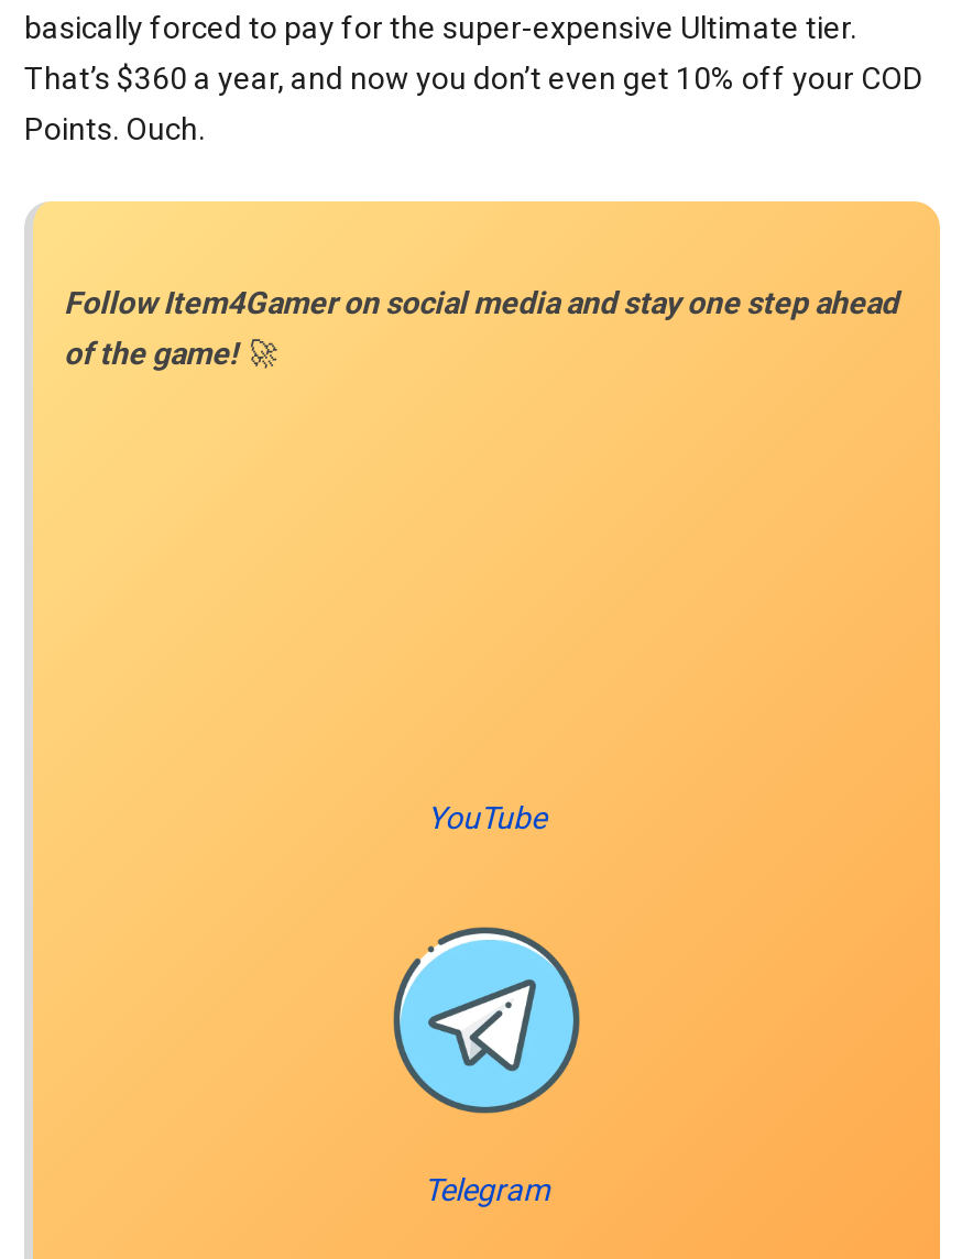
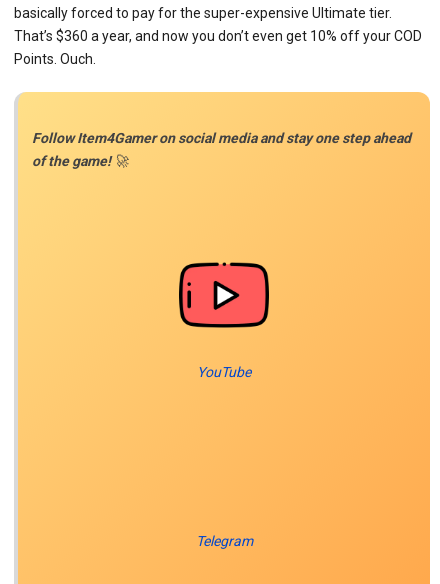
none -> [178,261,270,329] [image]
[392,924,581,1116] [image] -> none

